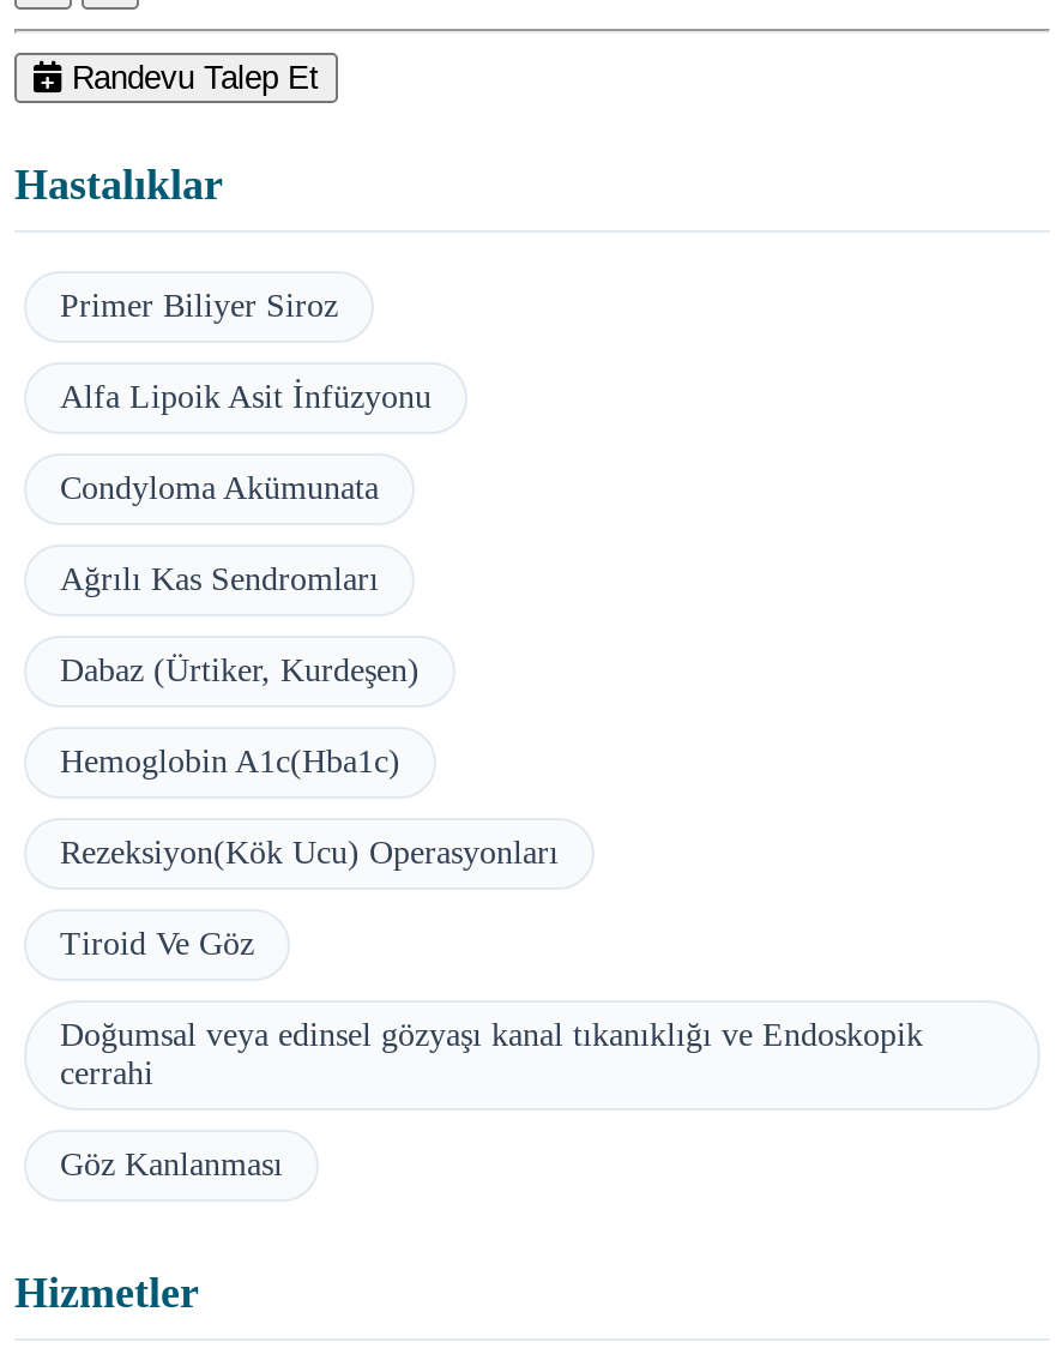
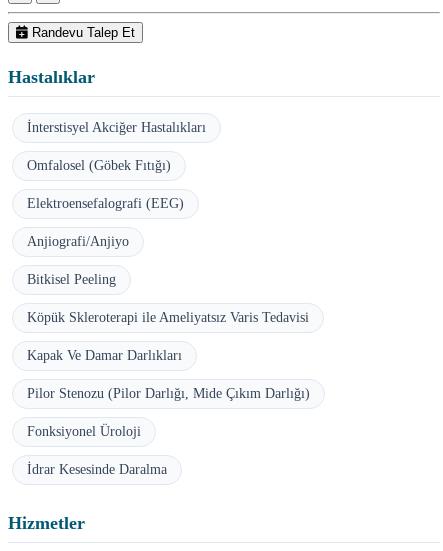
[60,288,338,324] Primer Biliyer Siroz -> [27,120,206,135] İnterstisyel Akciğer Hastalıkları
[60,379,432,415] Alfa Lipoik Asit İnfüzyonu -> [27,158,171,173] Omfalosel (Göbek Fıtığı)
[60,470,379,506] Condyloma Akümunata -> [27,196,184,211] Elektroensefalografi (EEG)
[60,562,379,597] Ağrılı Kas Sendromları -> [27,234,129,249] Anjiografi/Anjiyo
[60,653,420,689] Dabaz (Ürtiker, Kurdeşen) -> [27,272,116,287] Bitkisel Peeling
[60,744,400,780] Hemoglobin A1c(Hba1c) -> [27,310,309,325] Köpük Skleroterapi ile Ameliyatsız Varis Tedavisi
[60,835,559,871] Rezeksiyon(Kök Ucu) Operasyonları -> [27,348,182,363] Kapak Ve Damar Darlıkları
[60,926,254,962] Tiroid Ve Göz -> [27,386,310,401] Pilor Stenozu (Pilor Darlığı, Mide Çıkım Darlığı)
[60,1017,923,1092] Doğumsal veya edinsel gözyaşı kanal tıkanıklığı ve Endoskopik | cerrahi -> [27,424,141,439] Fonksiyonel Üroloji
[60,1147,283,1183] Göz Kanlanması -> [27,462,167,477] İdrar Kesesinde Daralma

